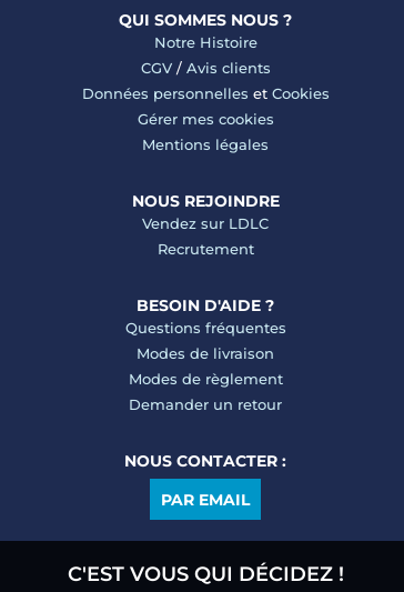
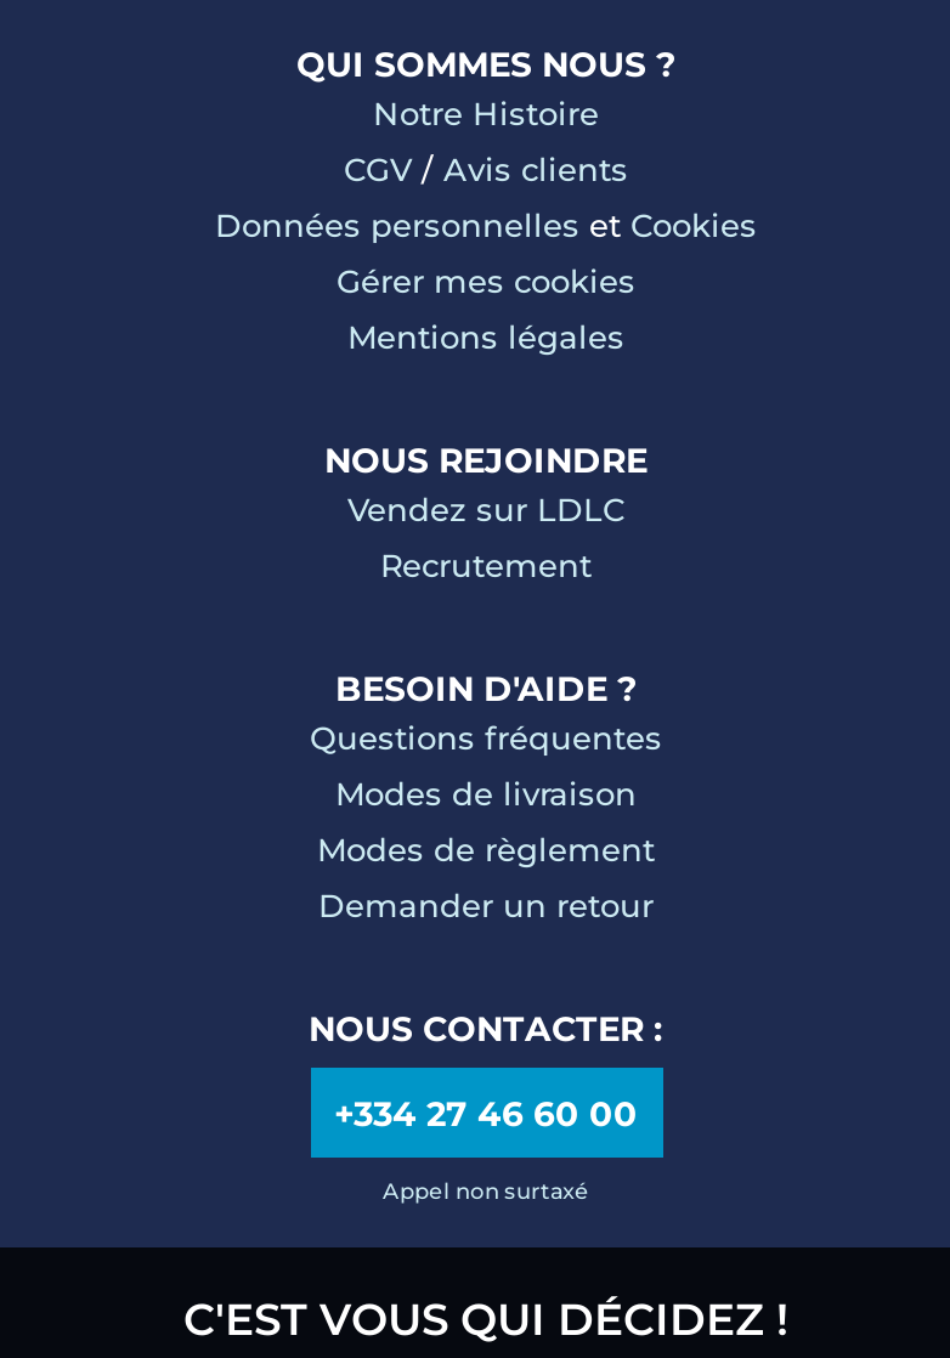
[161,489,250,509] PAR EMAIL -> [334,1091,638,1203] +334 27 46 60 00 | Appel non surtaxé

